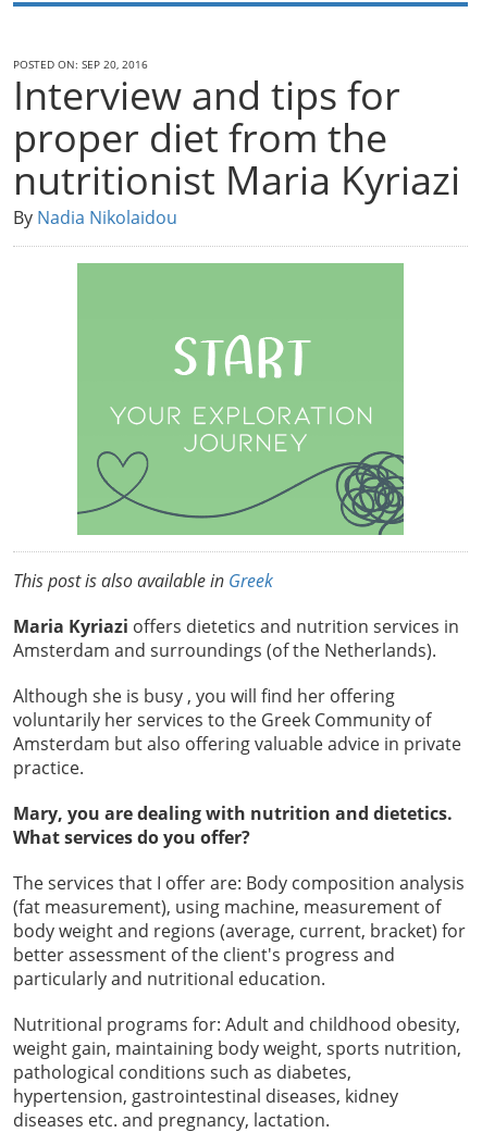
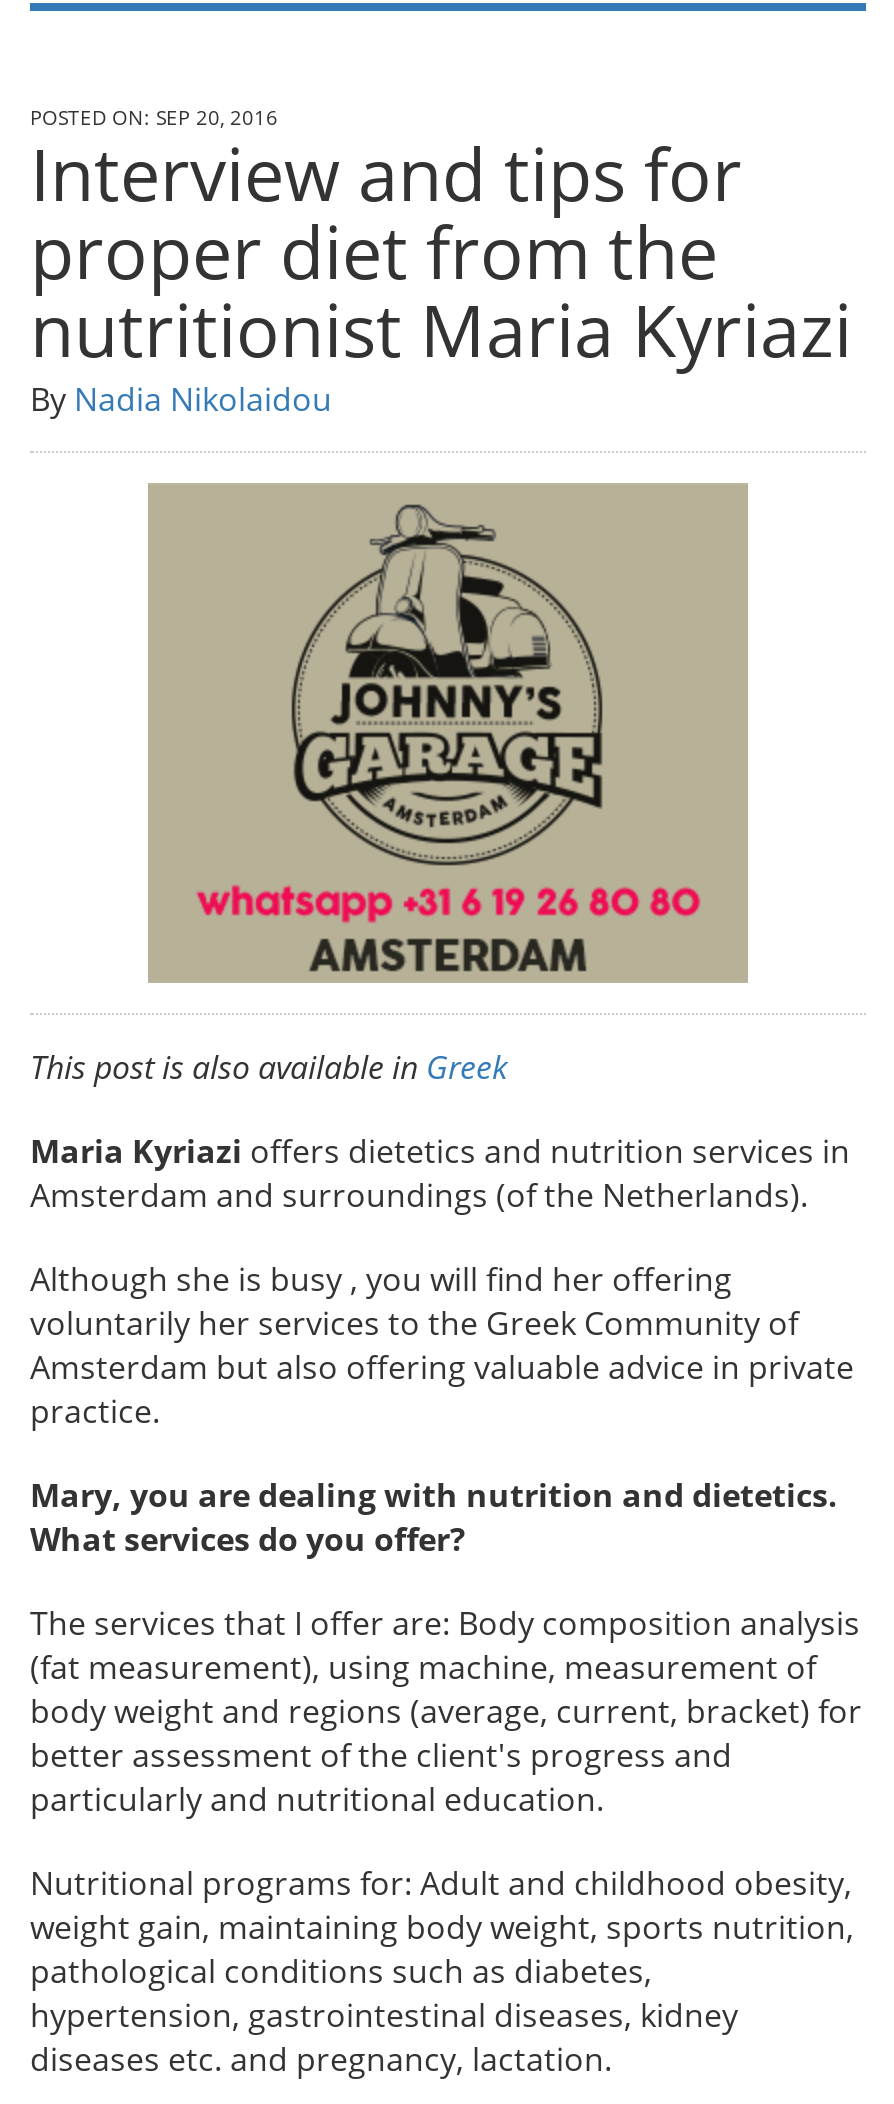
[76,263,405,536] [image] -> [148,483,748,983] [image]

